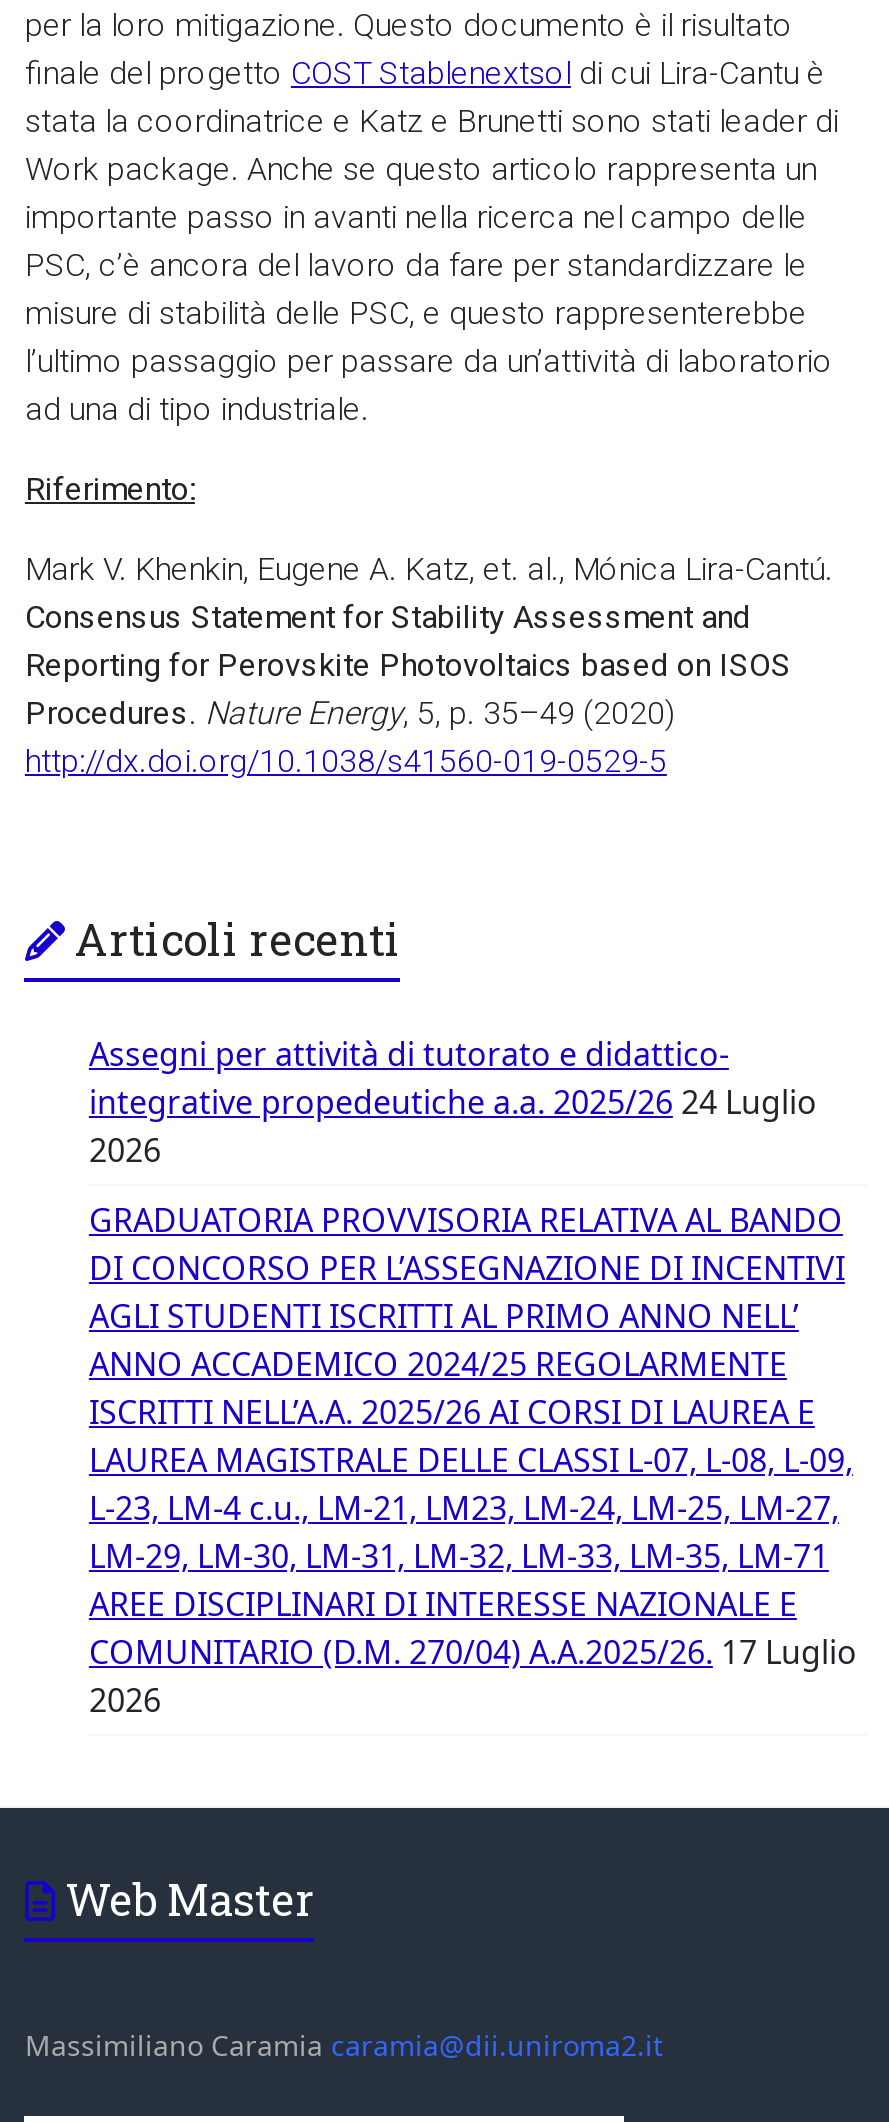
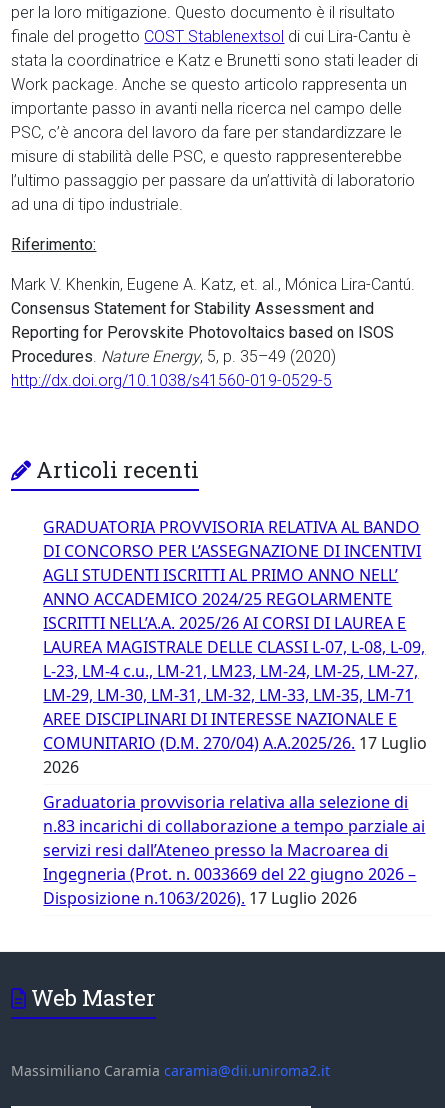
[89,1032,817,1172] Assegni per attività di tutorato e didattico- | integrative propedeutiche a.a. 2025/26 24 Luglio | 2026 -> none
moved [89,1198,857,1722] -> [43,516,427,778]: GRADUATORIA PROVVISORIA RELATIVA AL BANDO | DI CONCORSO PER L’ASSEGNAZIONE DI INCENTIVI | AGLI STUDENTI ISCRITTI AL PRIMO ANNO NELL’ | ... | COMUNITARIO (D.M. 270/04) A.A.2025/26. 17 Luglio | 2026
none -> [43,791,425,909] Graduatoria provvisoria relativa alla selezione di | n.83 incarichi di collaborazione a tempo parziale ai | servizi resi dall’Ateneo presso la Macroarea di | Ingegneria (Prot. n. 0033669 del 22 giugno 2026 – | Disposizione n.1063/2026). 17 Luglio 2026

